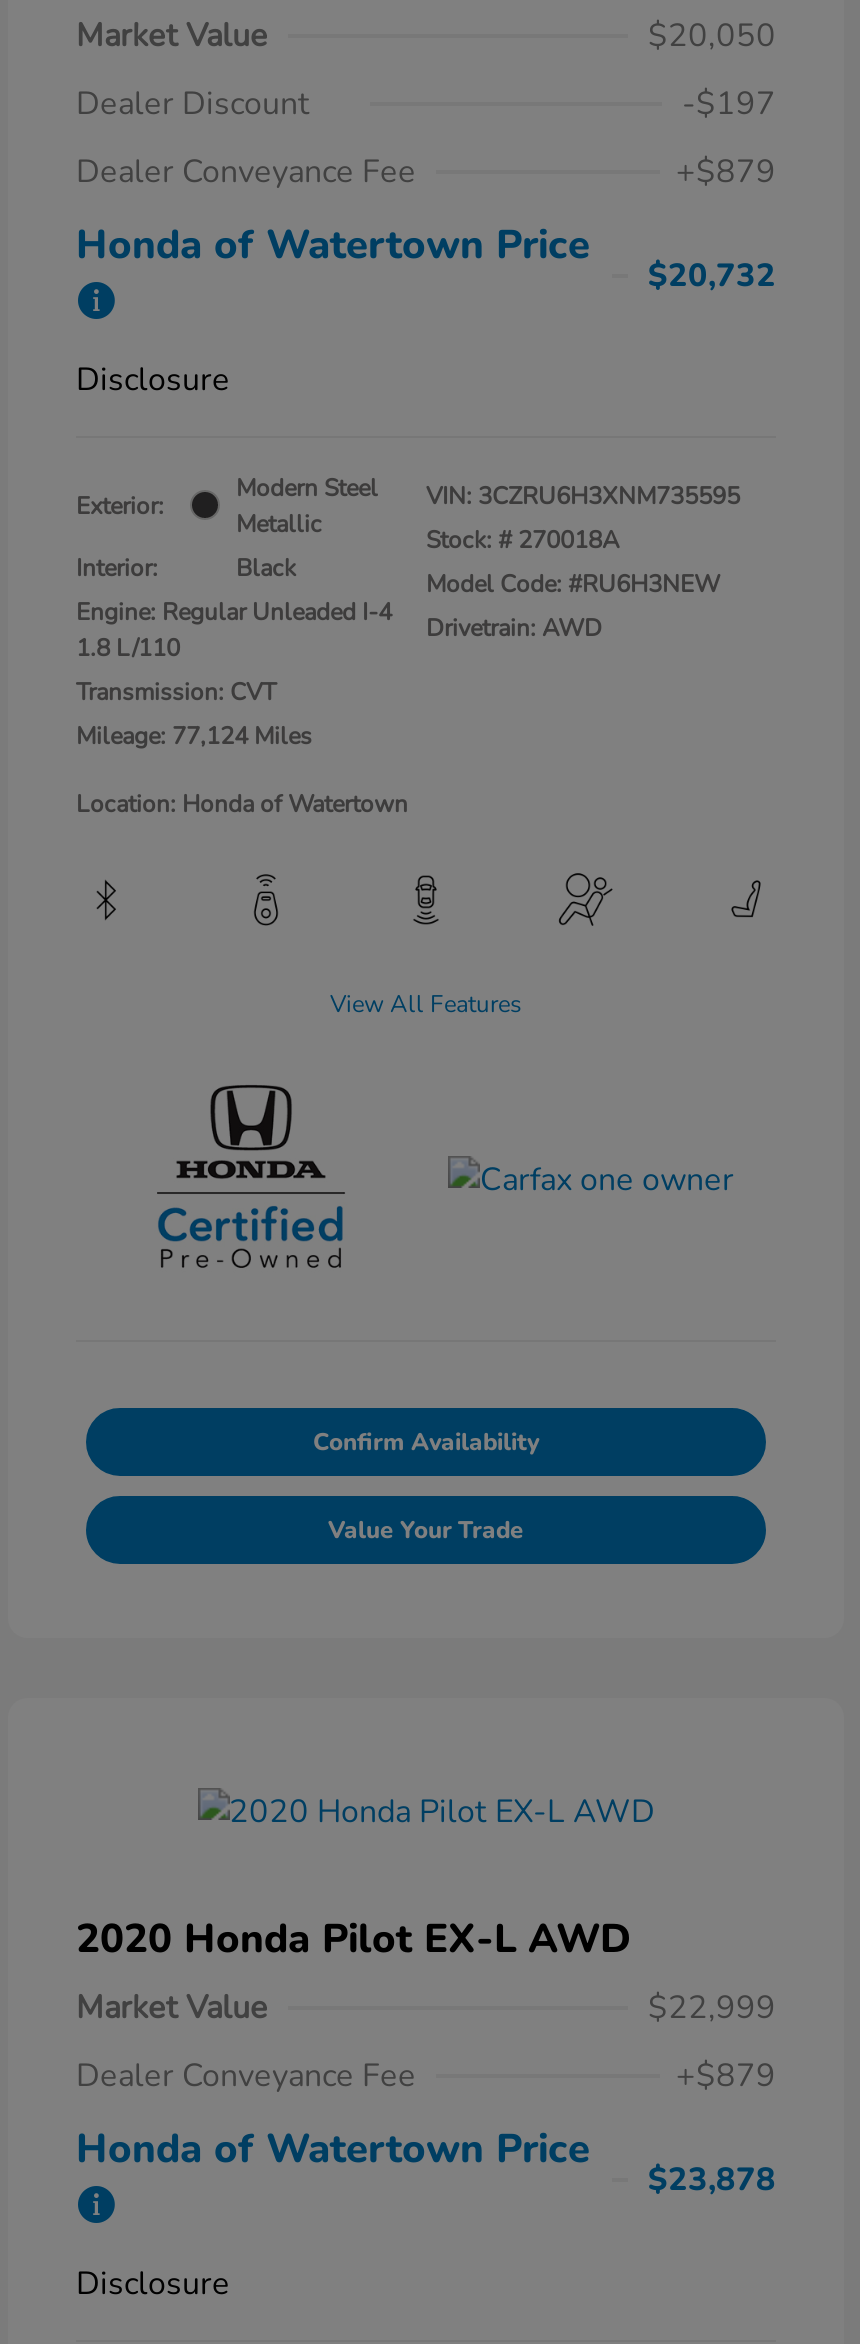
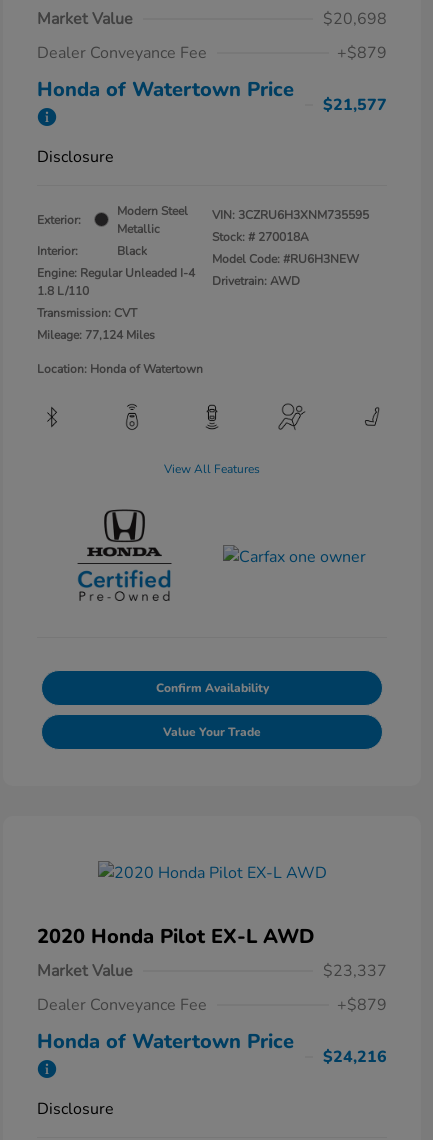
[76,13,776,125] $20,050 | Dealer Discount | -$197 -> [323,8,387,30] $20,698
[648,253,776,297] $20,732 -> [323,94,387,116] $21,577
[648,1987,776,2031] $22,999 -> [323,960,387,982] $23,337
[648,2159,776,2203] $23,878 -> [323,1046,387,1068] $24,216

